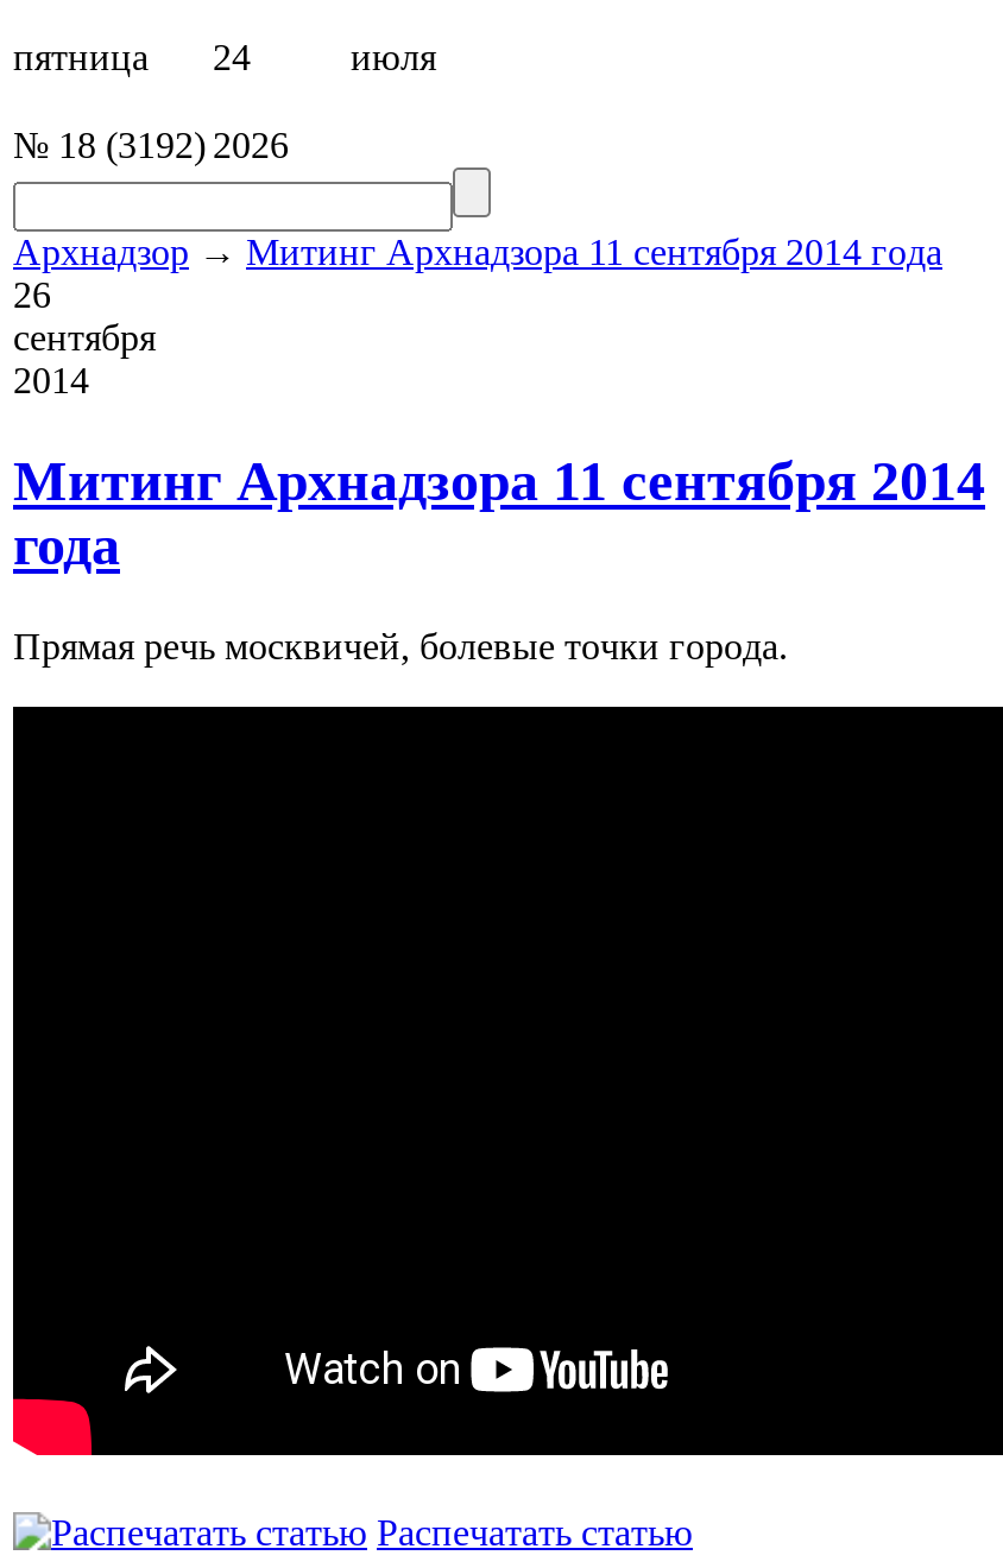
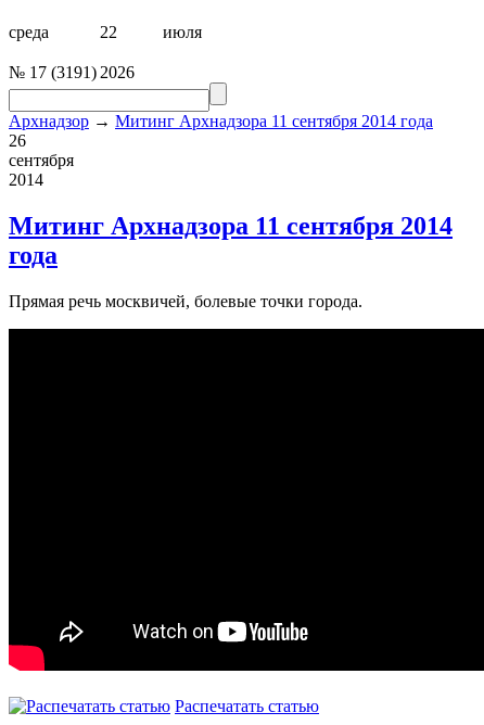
[13,37,251,77] пятница | 24 -> [9,23,117,41] среда | 22
[13,124,289,165] № 18 (3192) 2026 -> [9,63,135,81] № 17 (3191) 2026

